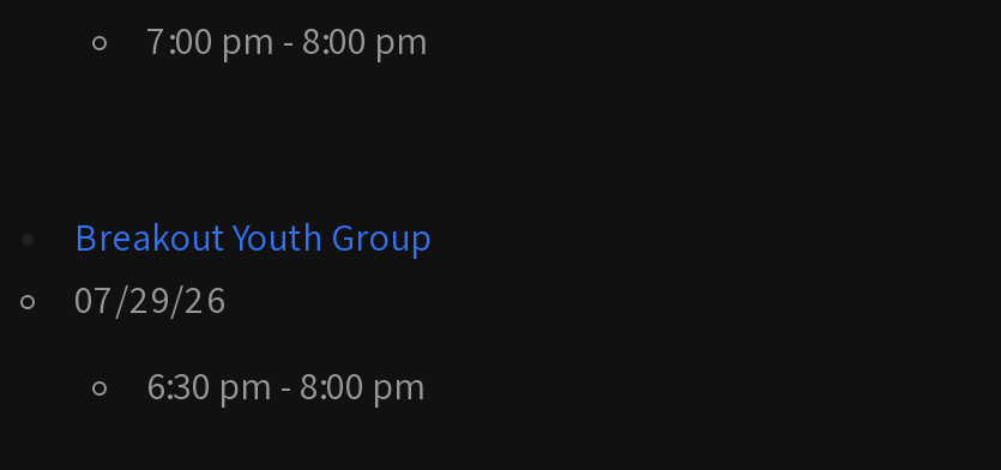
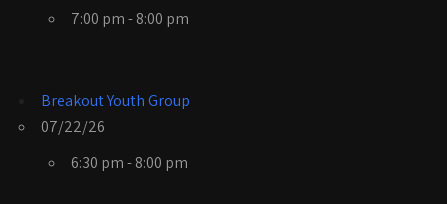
[74,275,225,325] 07/29/26 -> [41,116,105,137] 07/22/26

